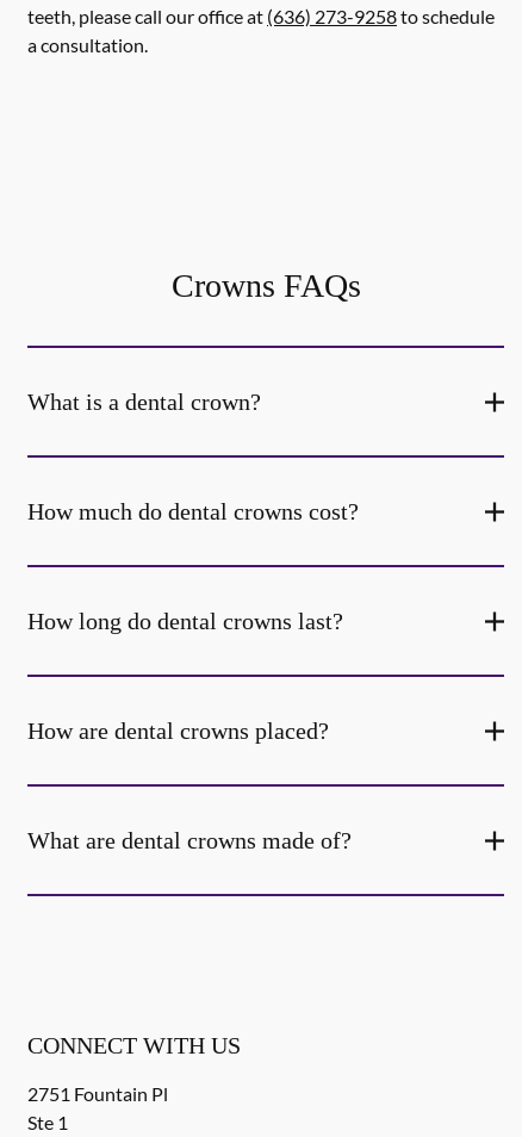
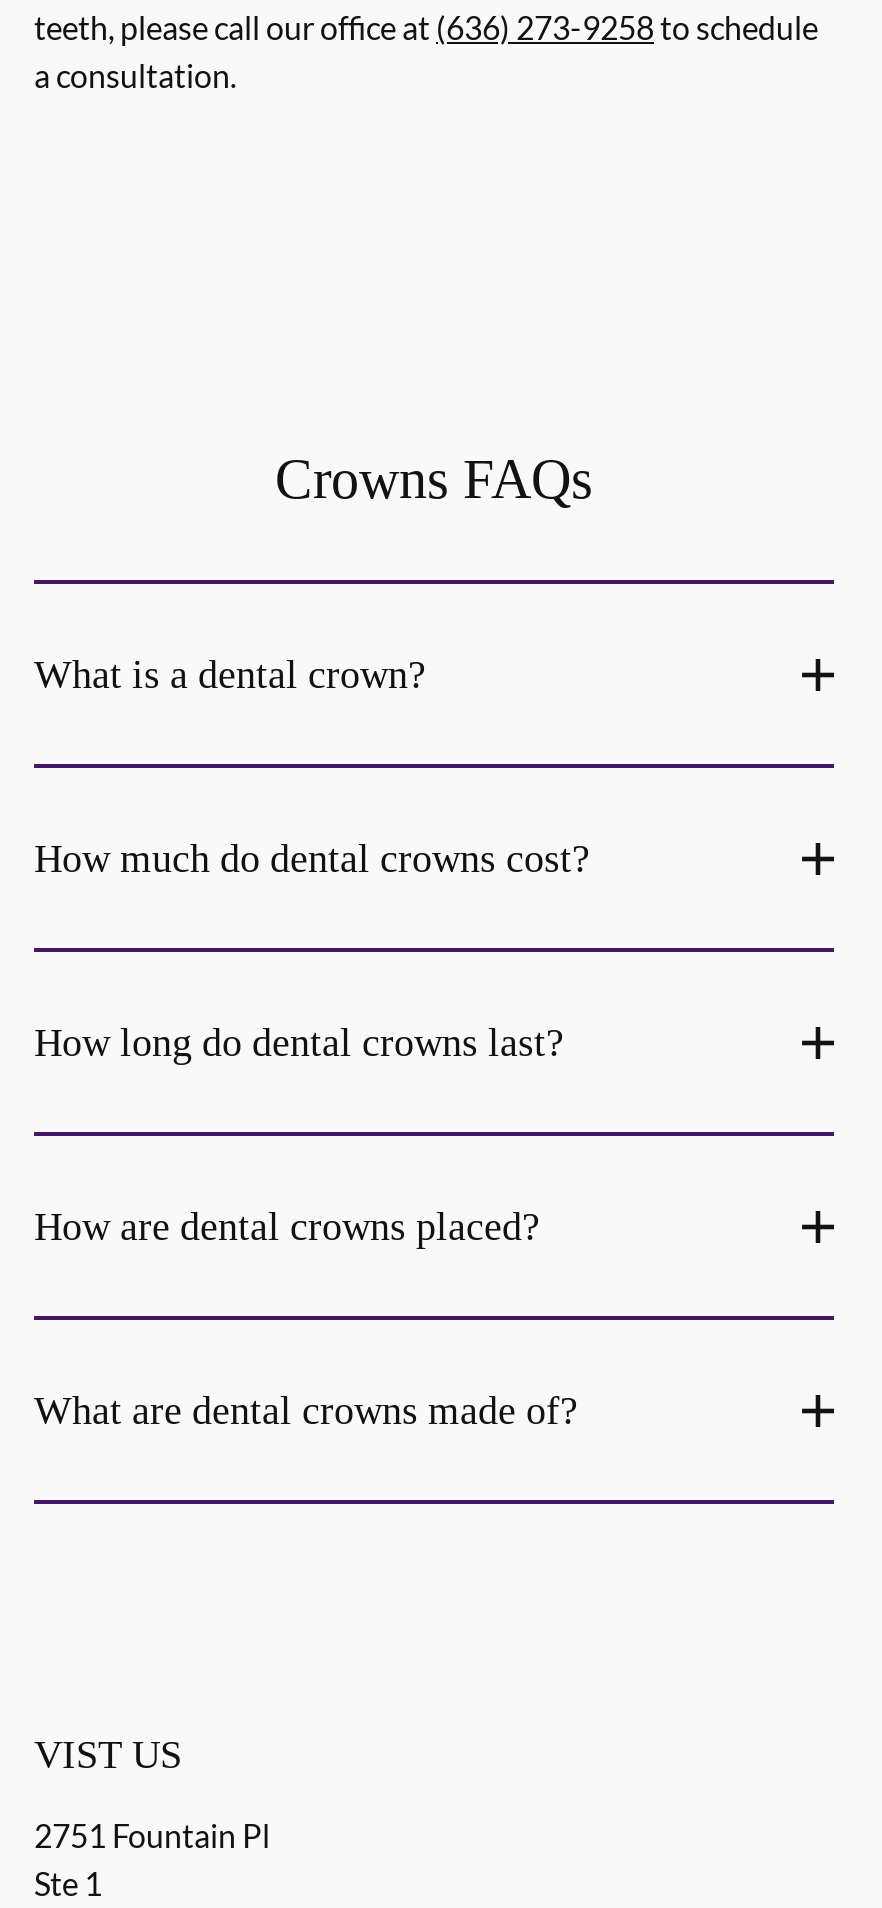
[27,1032,241,1058] CONNECT WITH US -> [34,1732,182,1776] VIST US

